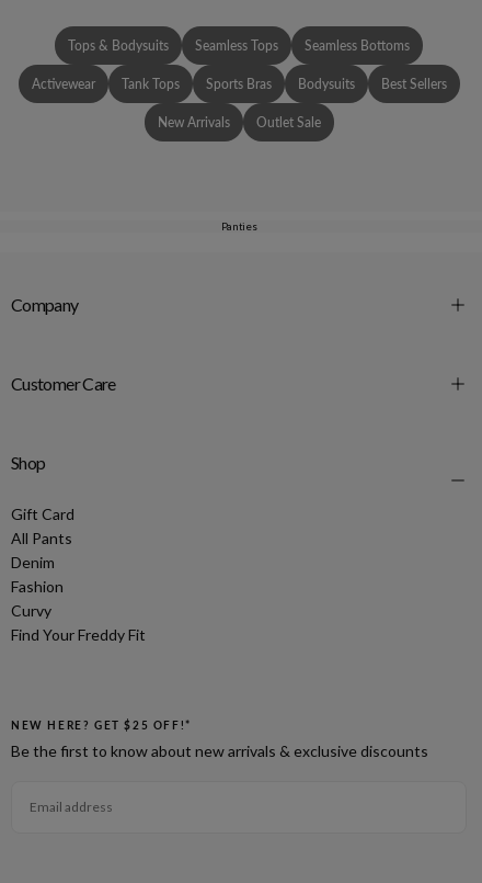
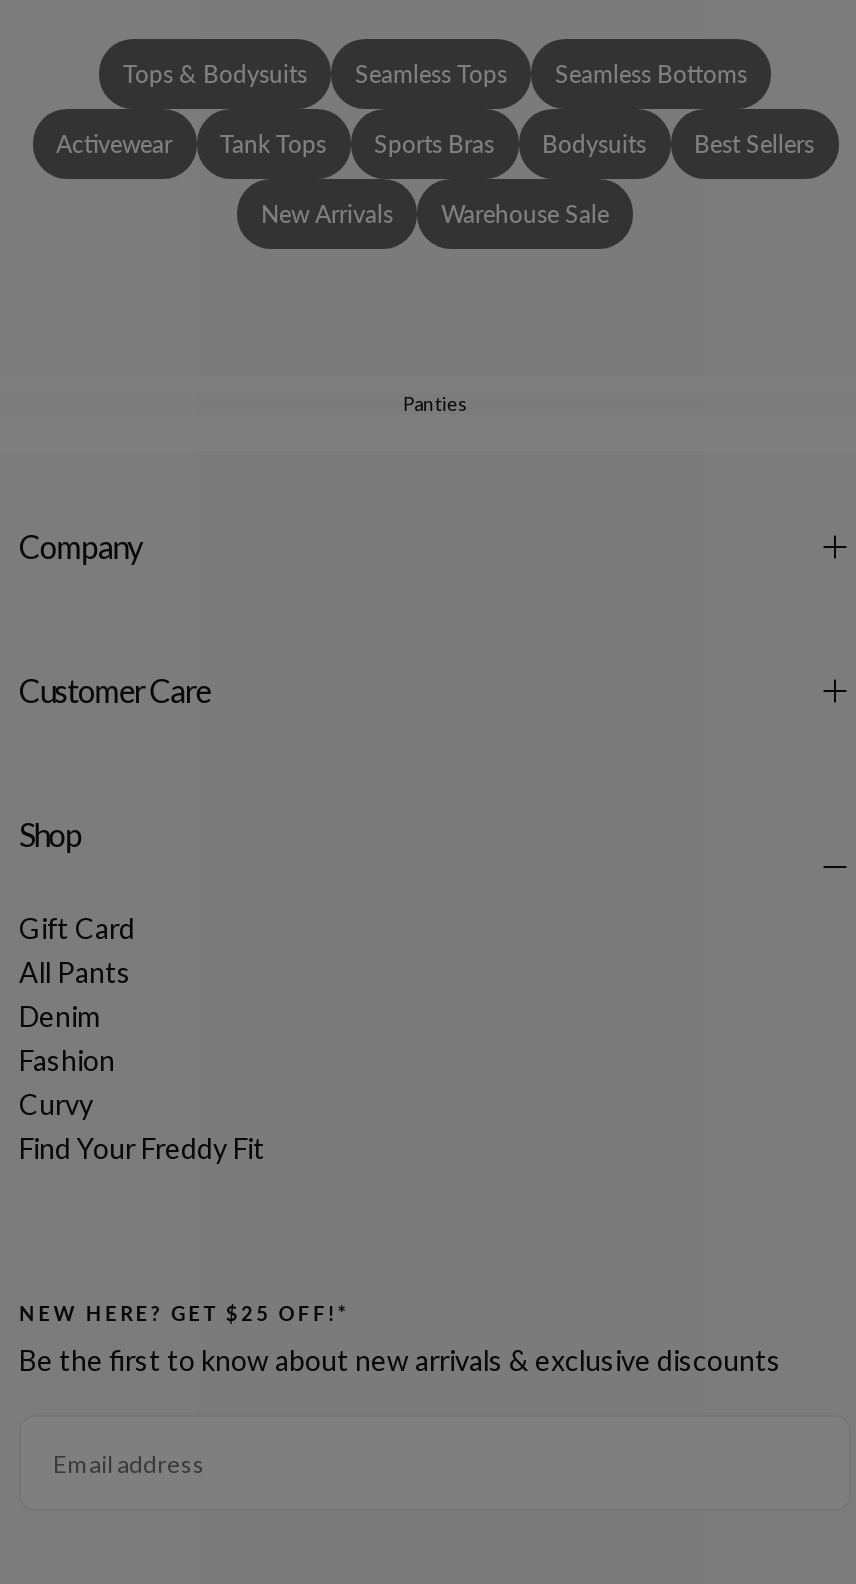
[256,114,320,130] Outlet Sale -> [441,199,609,229] Warehouse Sale

